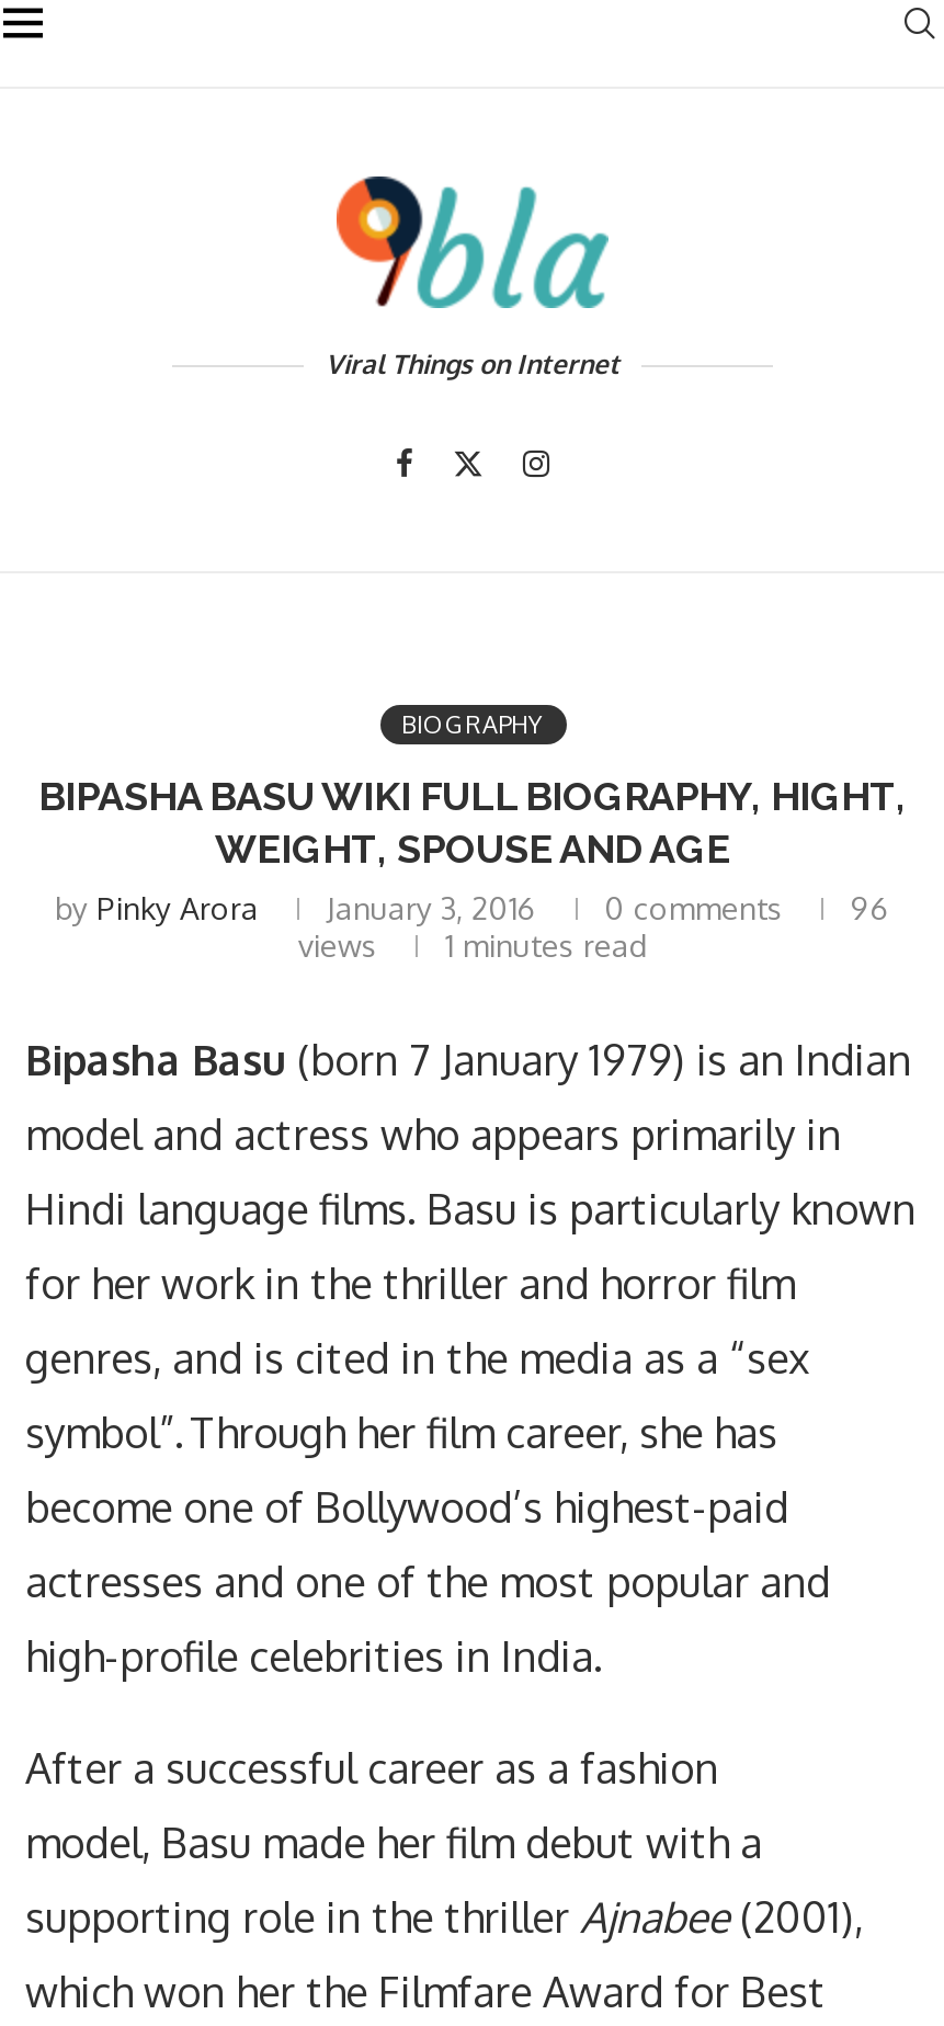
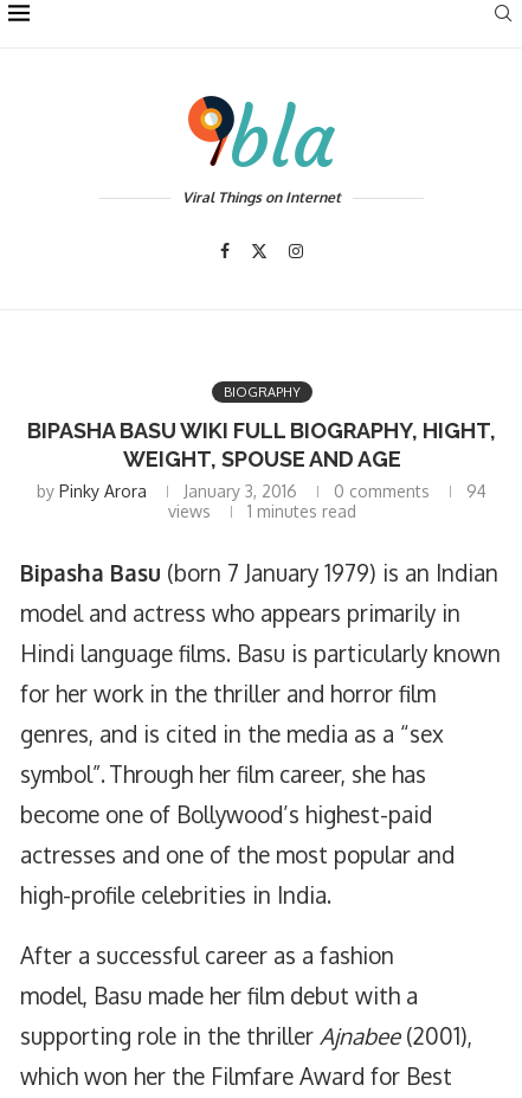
[55,889,890,926] by Pinky Arora January 3, 2016 0 comments 96 -> [37,481,486,501] by Pinky Arora January 3, 2016 0 comments 94

